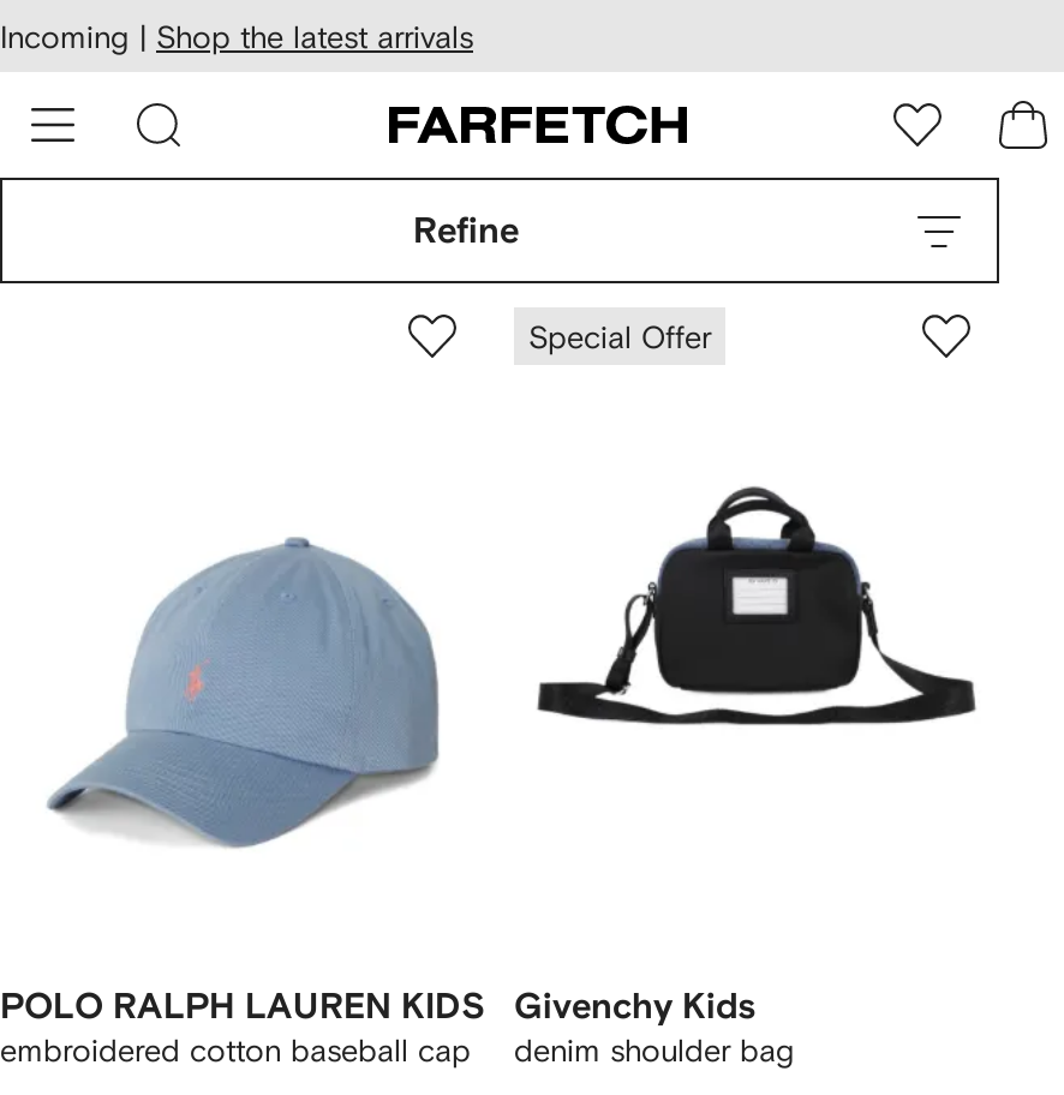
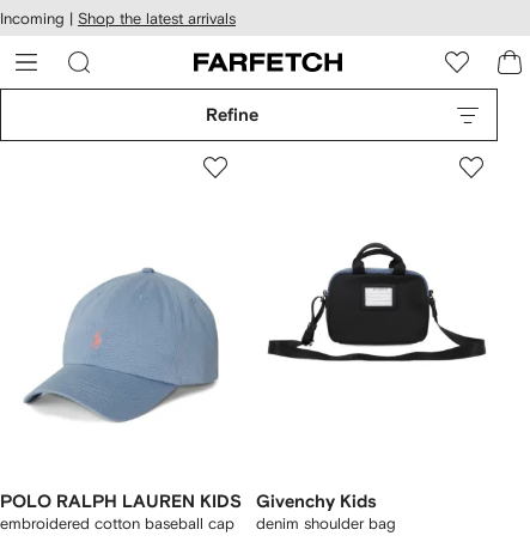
[528,322,711,353] Special Offer -> none

